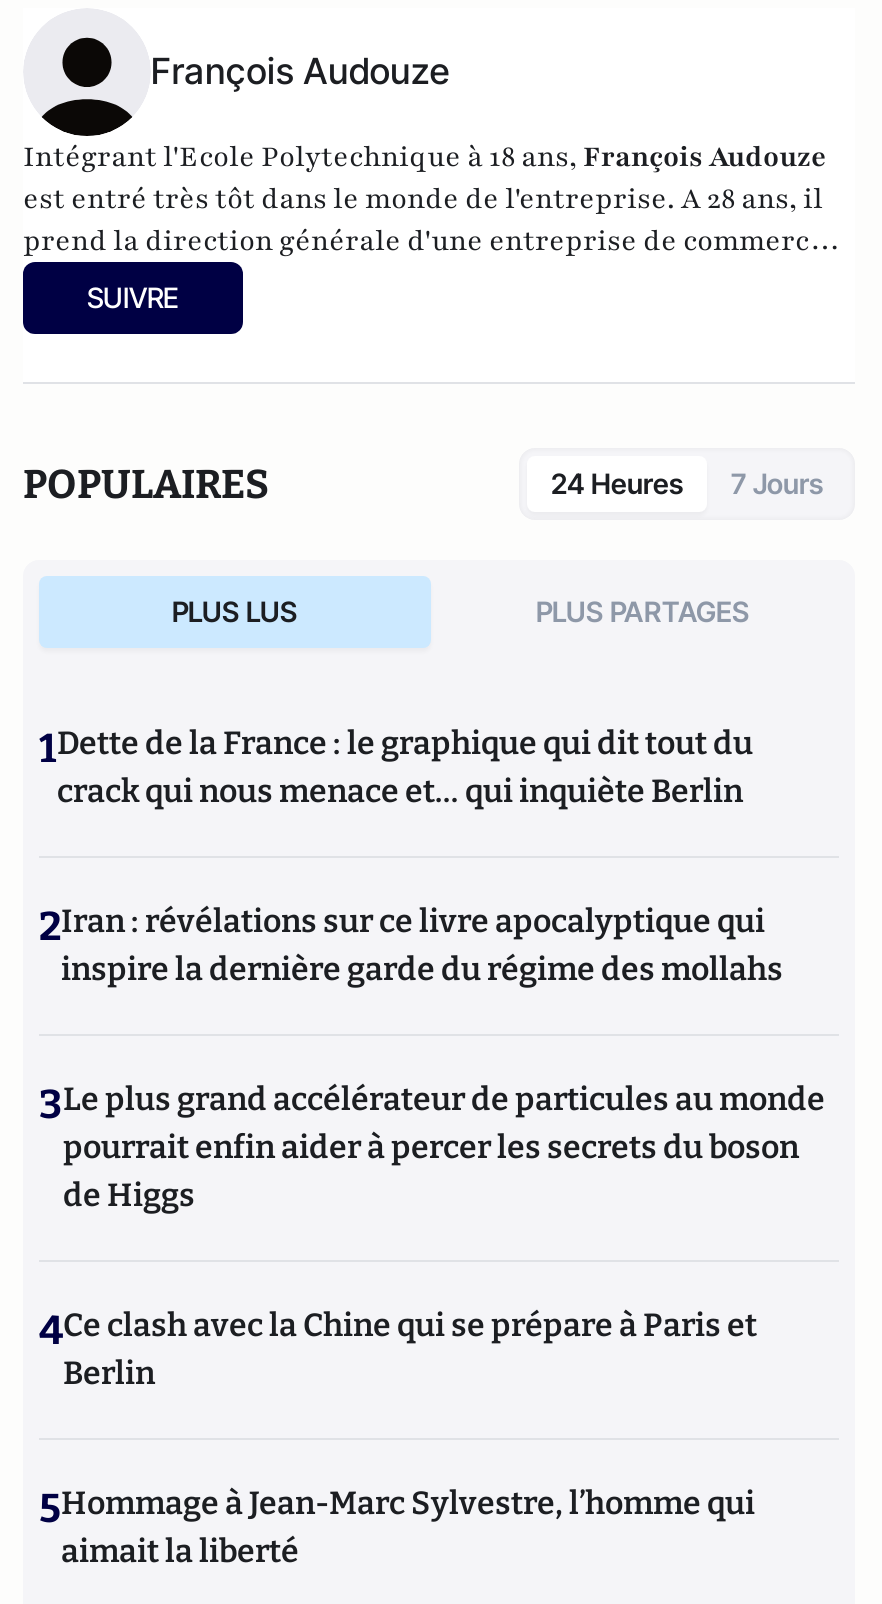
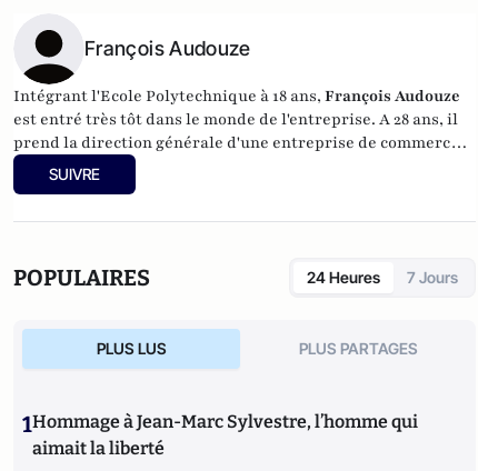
[39,723,825,1531] 1Dette de la France : le graphique qui dit tout du | crack qui nous menace et… qui inquiète Berlin | 2Iran : révélations sur ce livre apocalyptique qui | inspire la dernière garde du régime des mollahs | 3Le plus grand accélérateur de particules au monde | pourrait enfin aider à percer les secrets du boson | de Higgs | 4Ce clash avec la Chine qui se prépare à Paris et | Berlin | 5Hommage à Jean-Marc Sylvestre, l’homme qui -> [22,411,418,437] 1Hommage à Jean-Marc Sylvestre, l’homme qui

